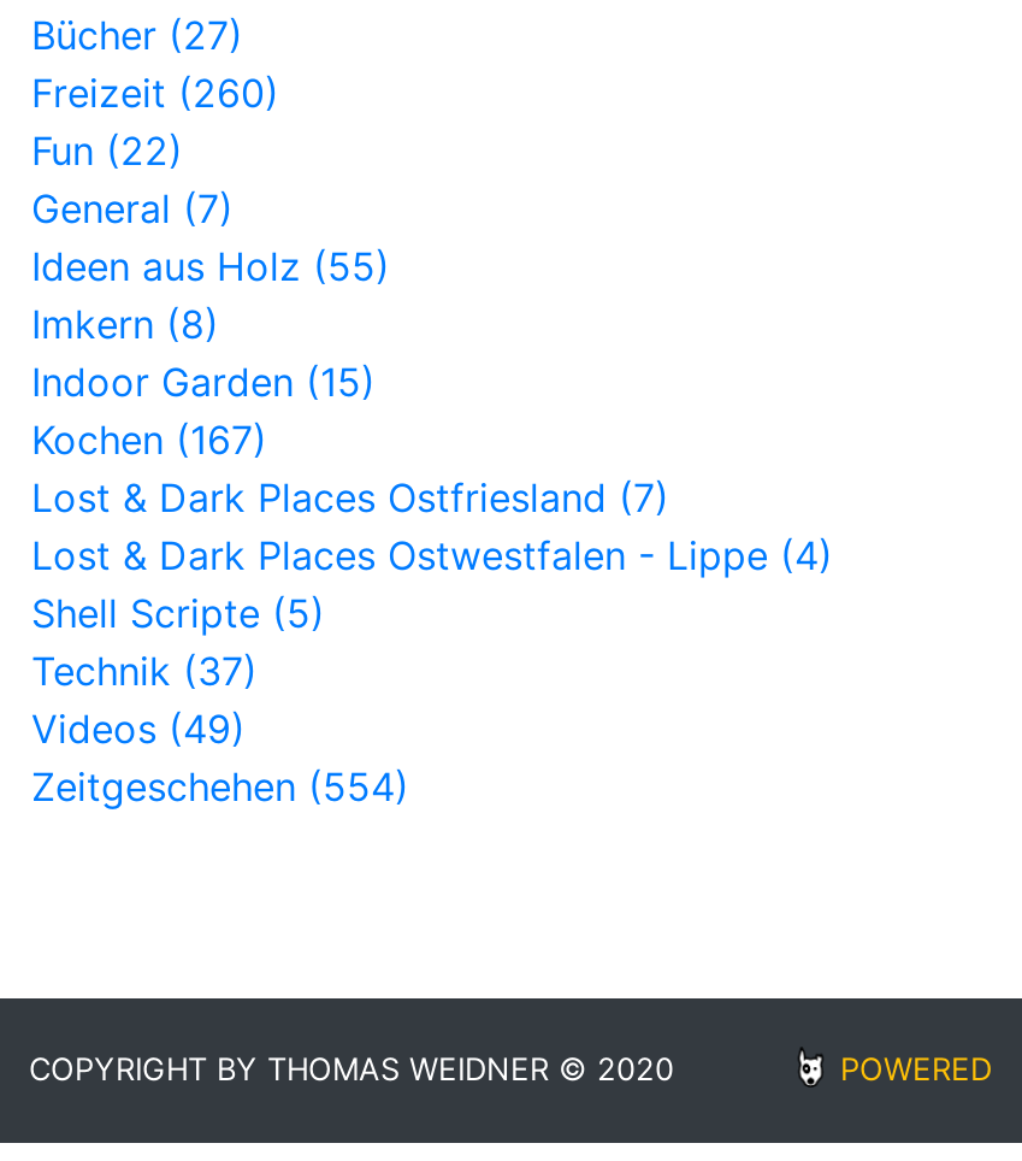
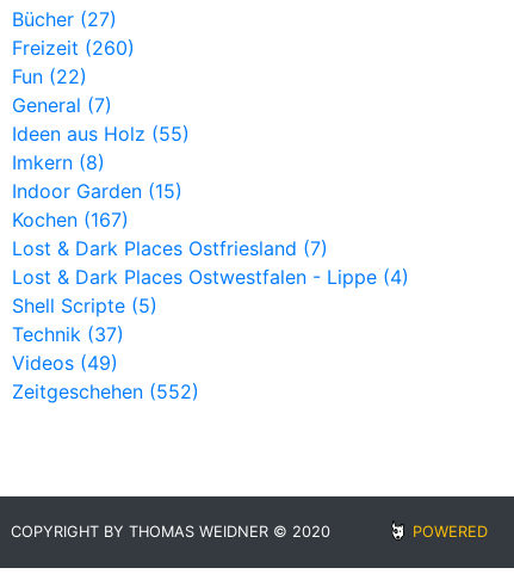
[31,762,409,811] Zeitgeschehen (554) -> [12,379,199,403] Zeitgeschehen (552)

